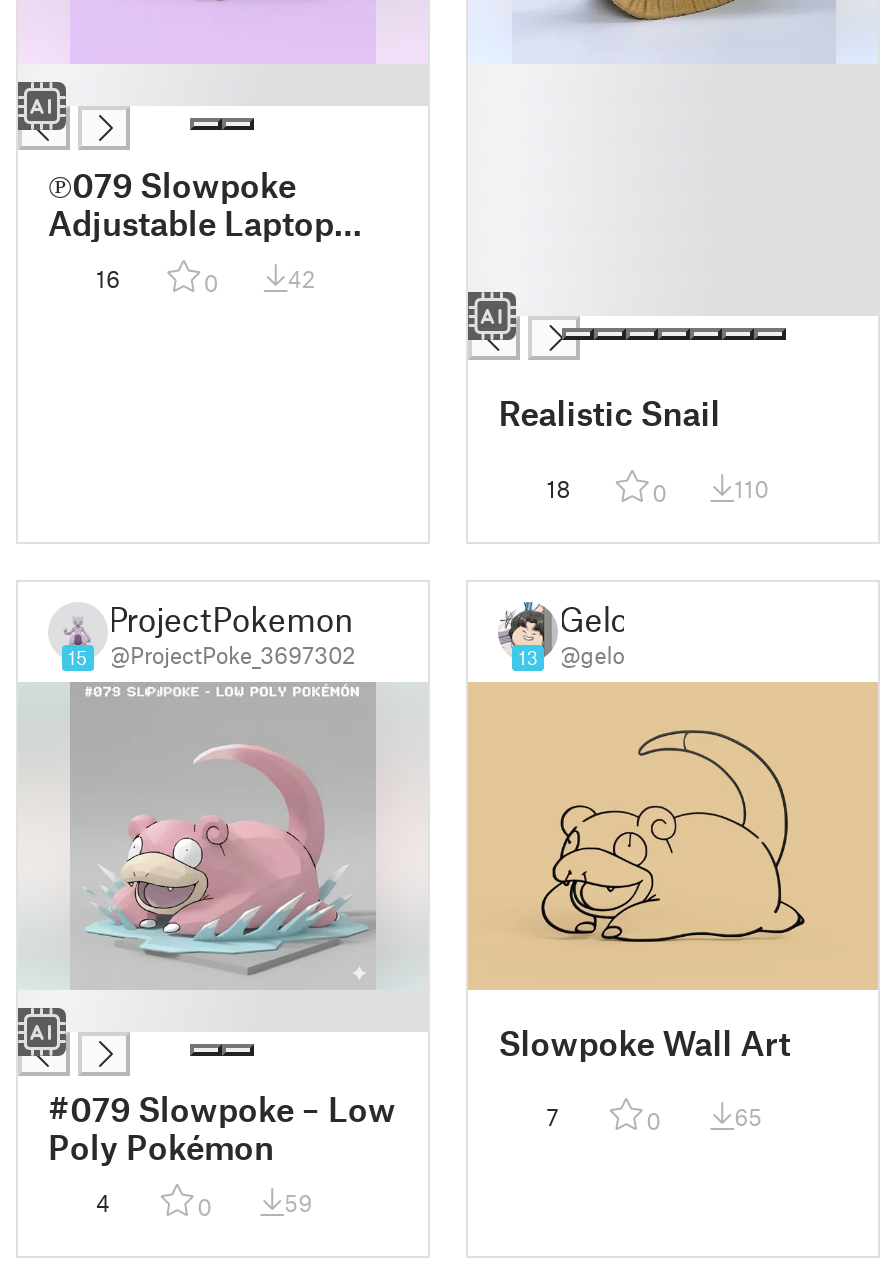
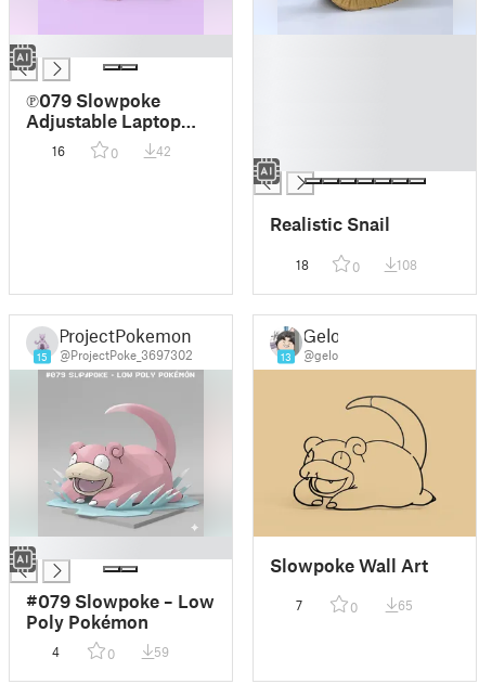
[734,473,768,501] 110 -> [396,257,417,272] 108

